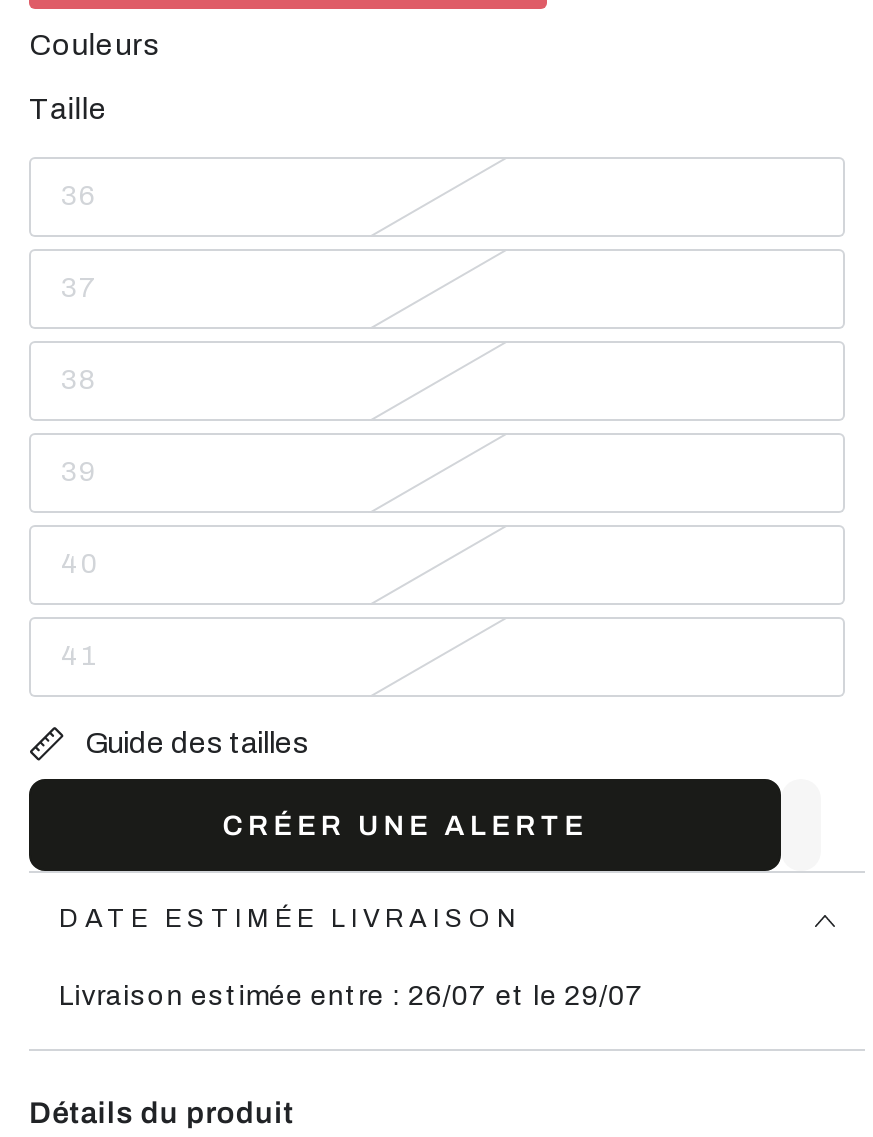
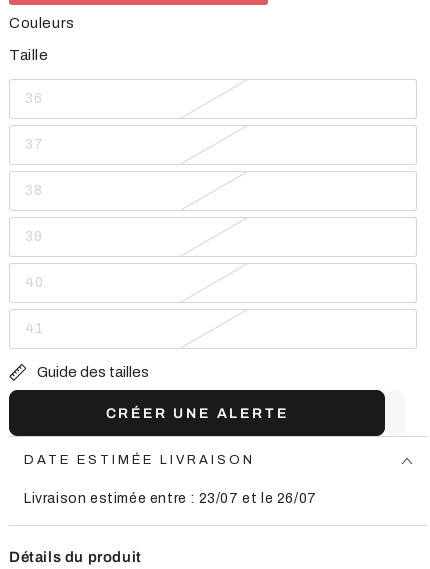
[59,981,645,1011] Livraison estimée entre : 26/07 et le 29/07 -> [24,491,317,506] Livraison estimée entre : 23/07 et le 26/07

